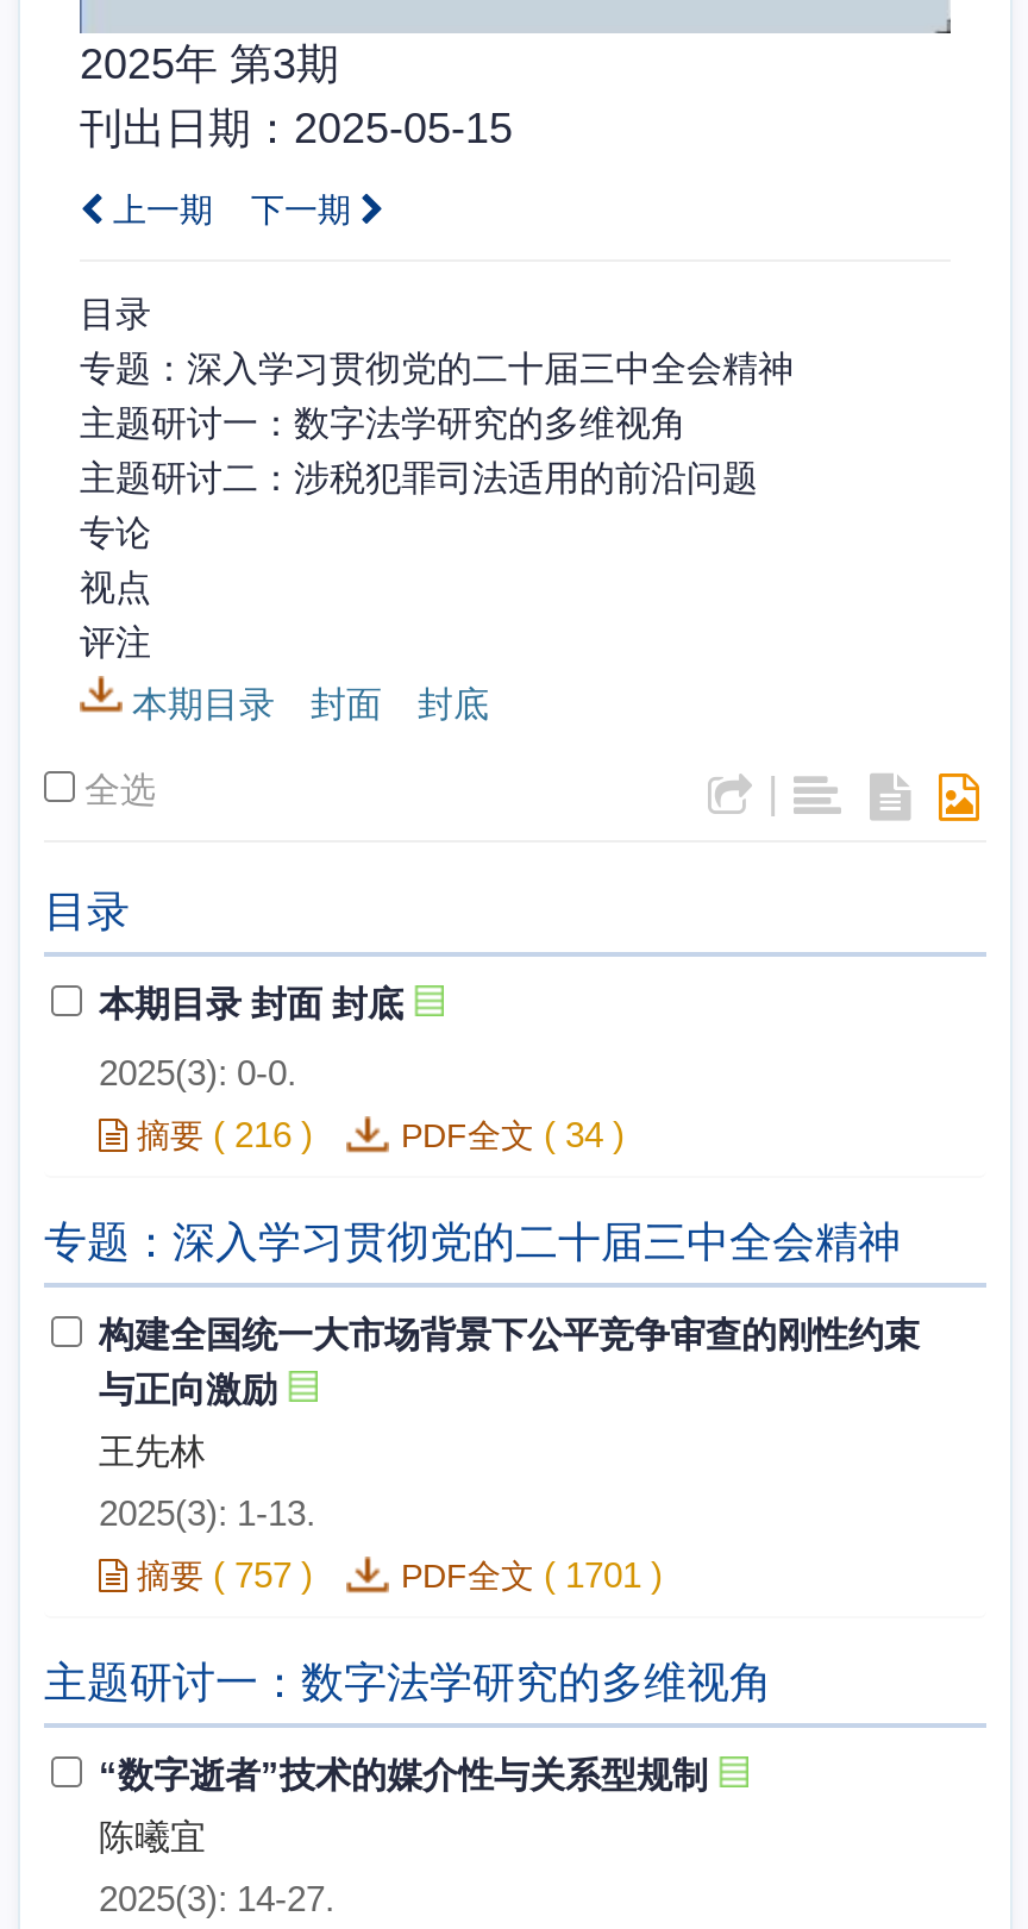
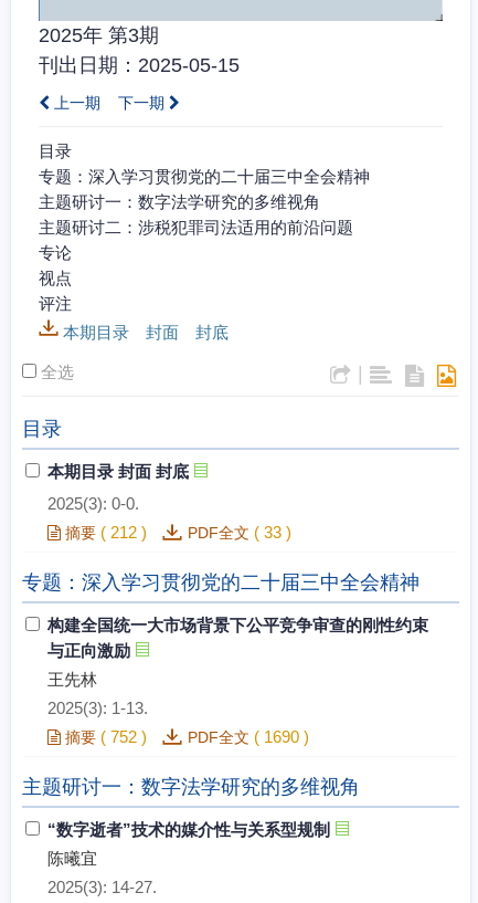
[127,1115,322,1155] 摘要(216) -> [61,523,151,542] 摘要(212)
[401,1115,625,1155] PDF全文(34) -> [188,523,291,542] PDF全文(33)
[127,1555,322,1595] 摘要(757) -> [61,728,151,746] 摘要(752)
[401,1555,663,1595] PDF全文(1701) -> [188,728,309,746] PDF全文(1690)

